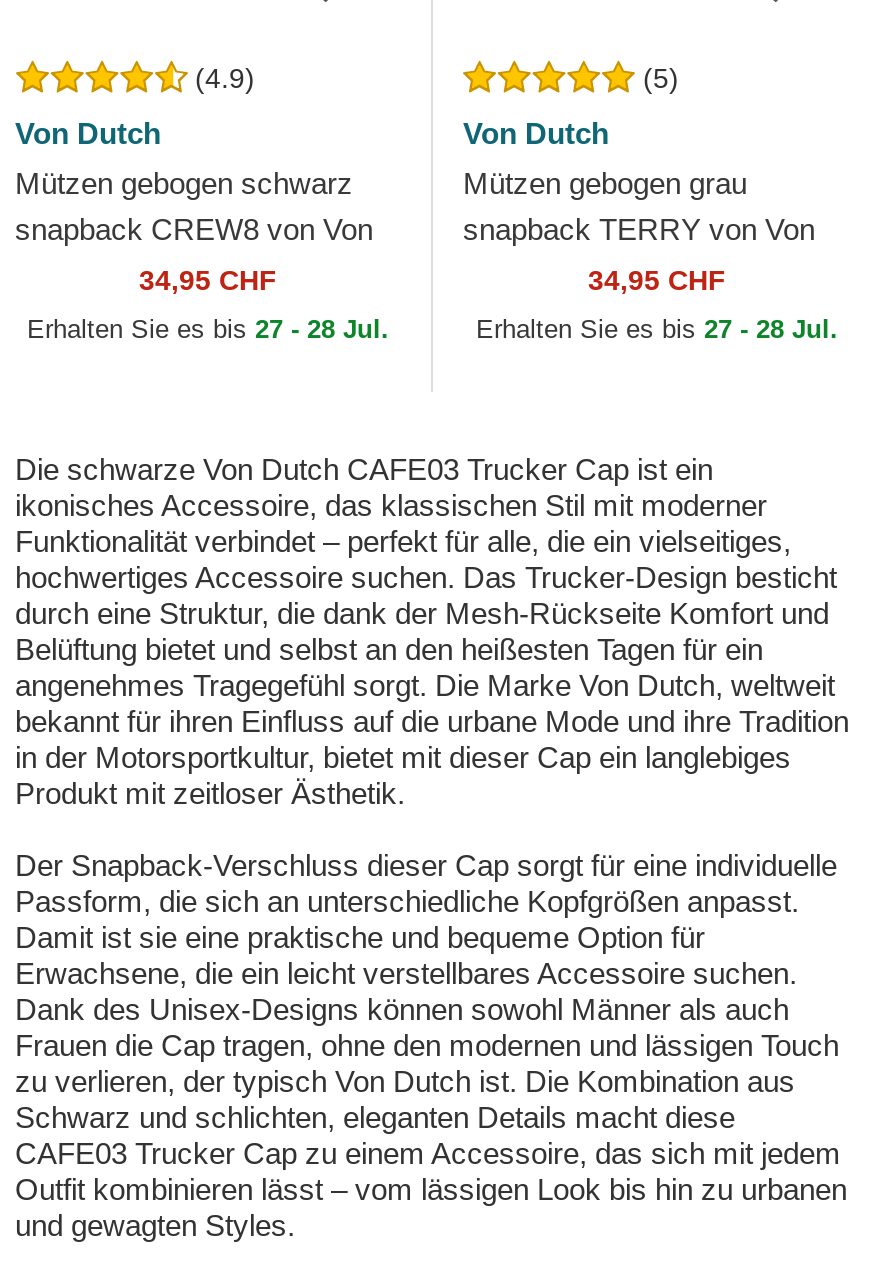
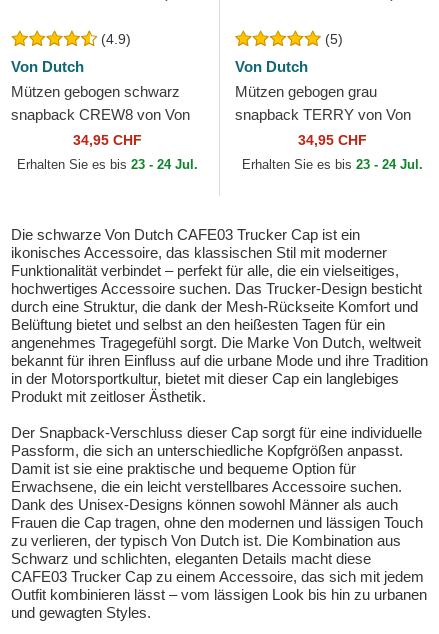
[27,315,389,345] Erhalten Sie es bis 27 - 28 Jul. -> [17,157,198,172] Erhalten Sie es bis 23 - 24 Jul.
[476,315,838,345] Erhalten Sie es bis 27 - 28 Jul. -> [241,157,422,172] Erhalten Sie es bis 23 - 24 Jul.

